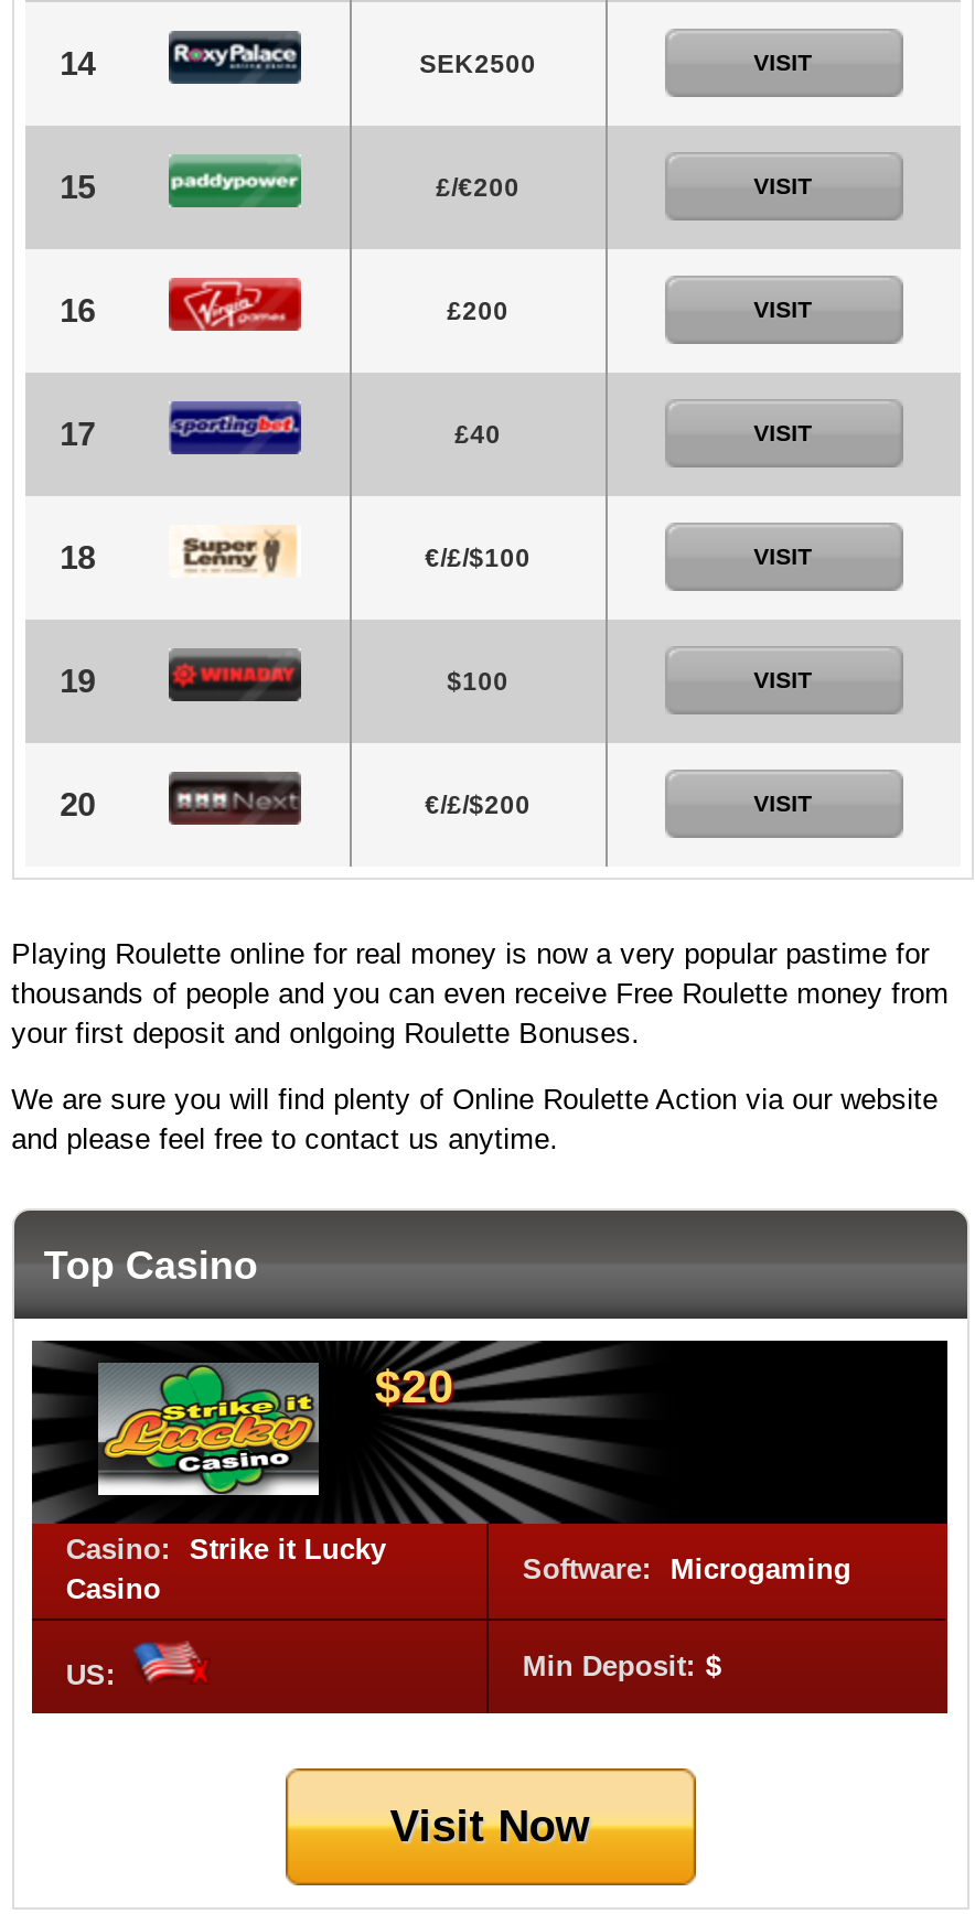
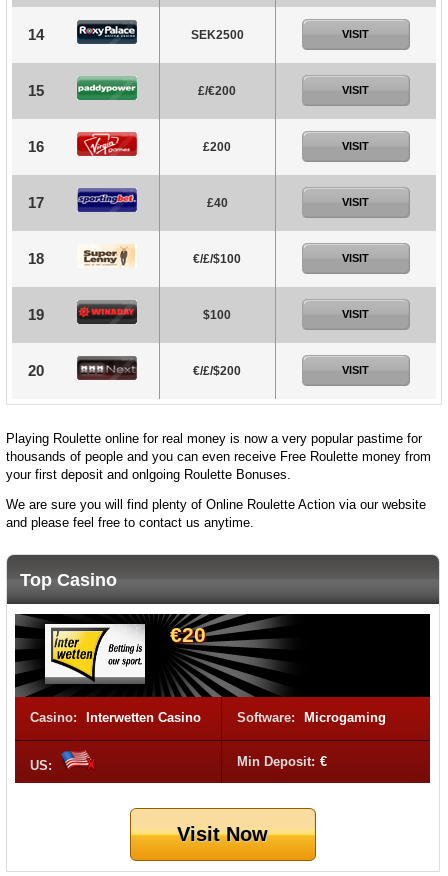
[98,1361,454,1495] [image] | $20 -> [44,623,206,683] [image] | €20
[66,1533,386,1605] Casino: Strike it Lucky | Casino -> [30,710,201,725] Casino: Interwetten Casino
[522,1649,721,1682] Min Deposit: $ -> [237,754,327,769] Min Deposit: €

